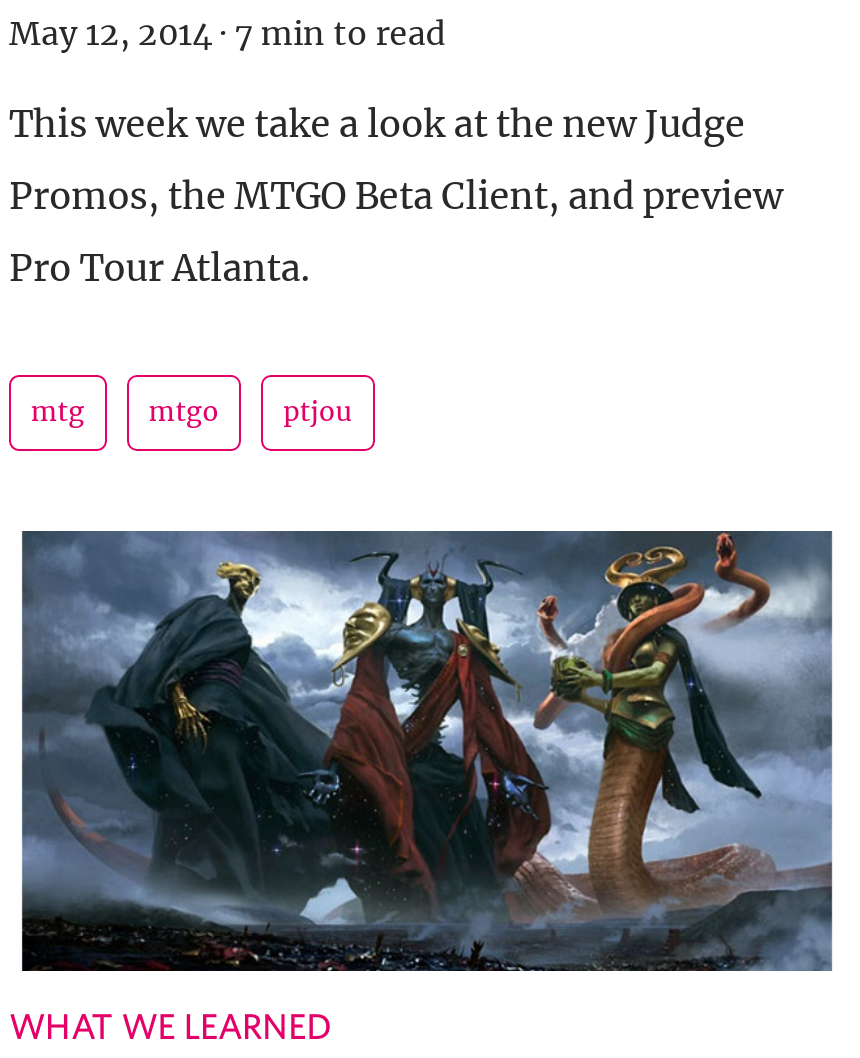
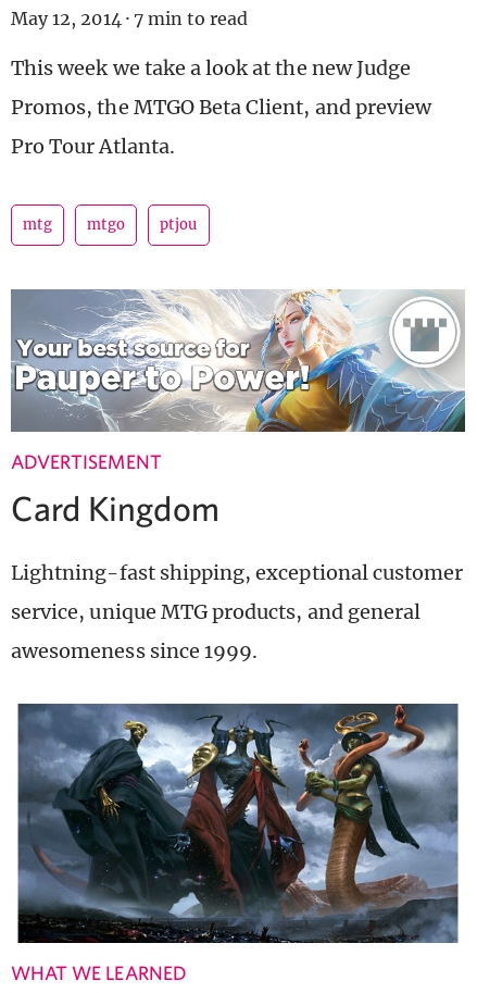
none -> [10,288,466,663] [image] | ADVERTISEMENT | Card Kingdom | Lightning-fast shipping, exceptional customer | service, unique MTG products, and general | awesomeness since 1999.

